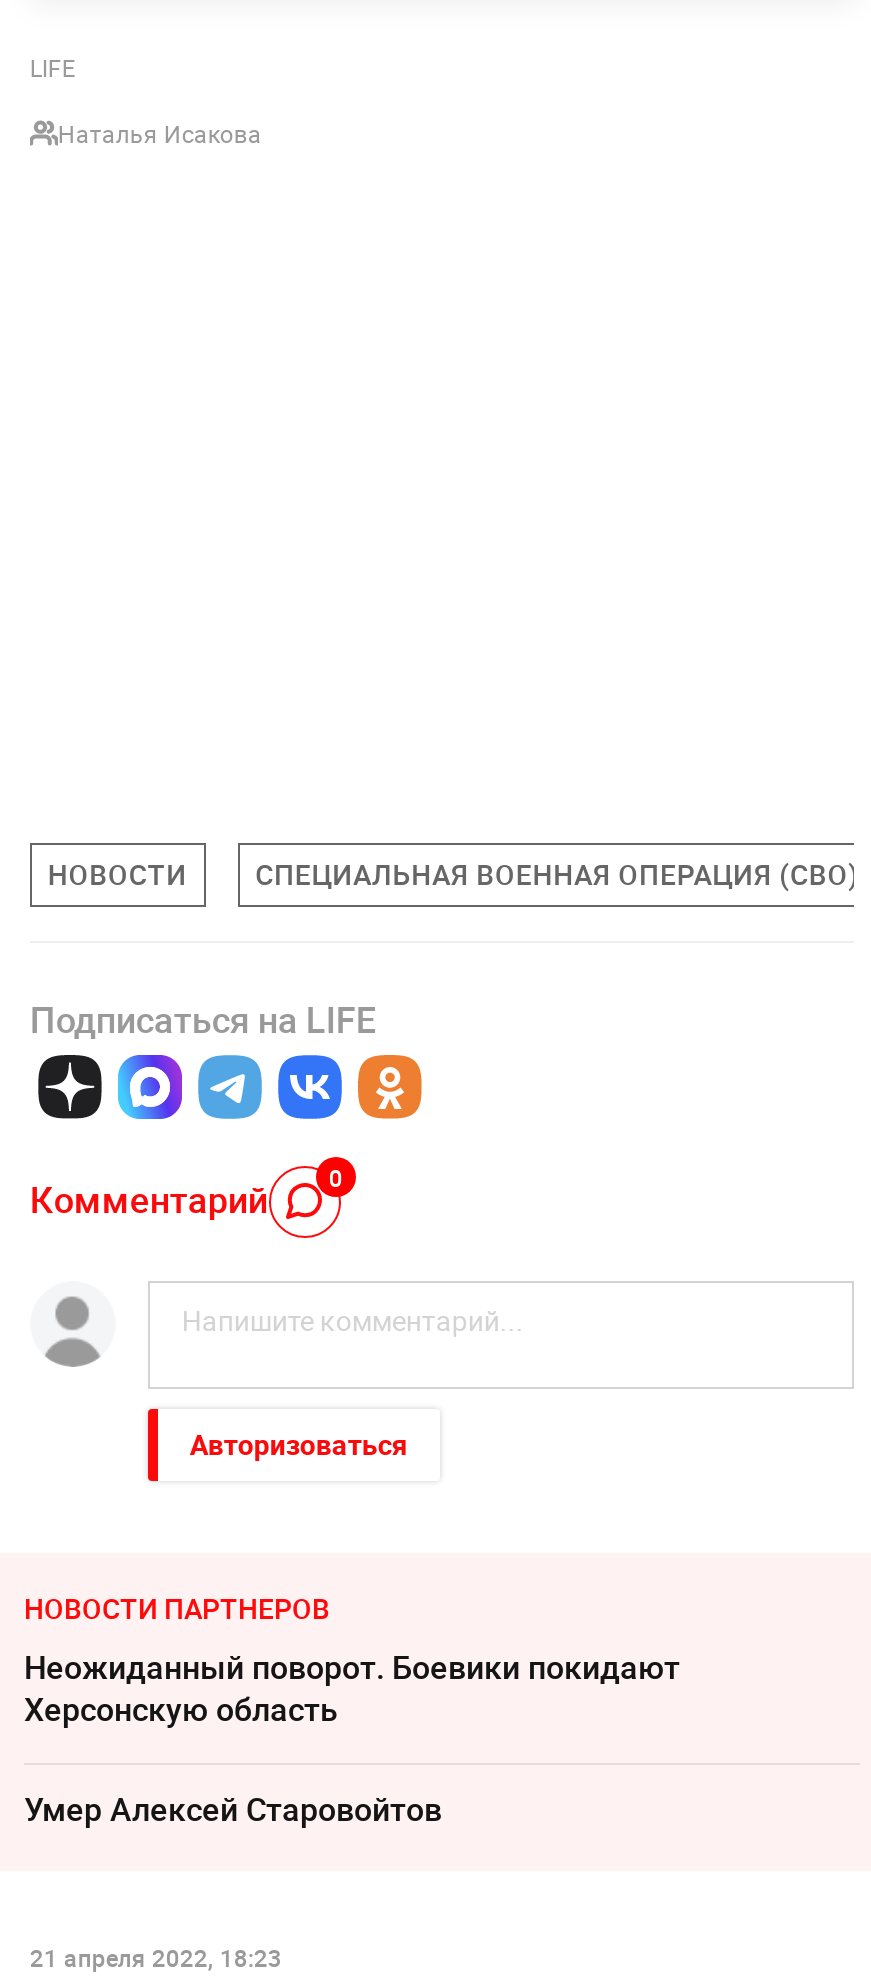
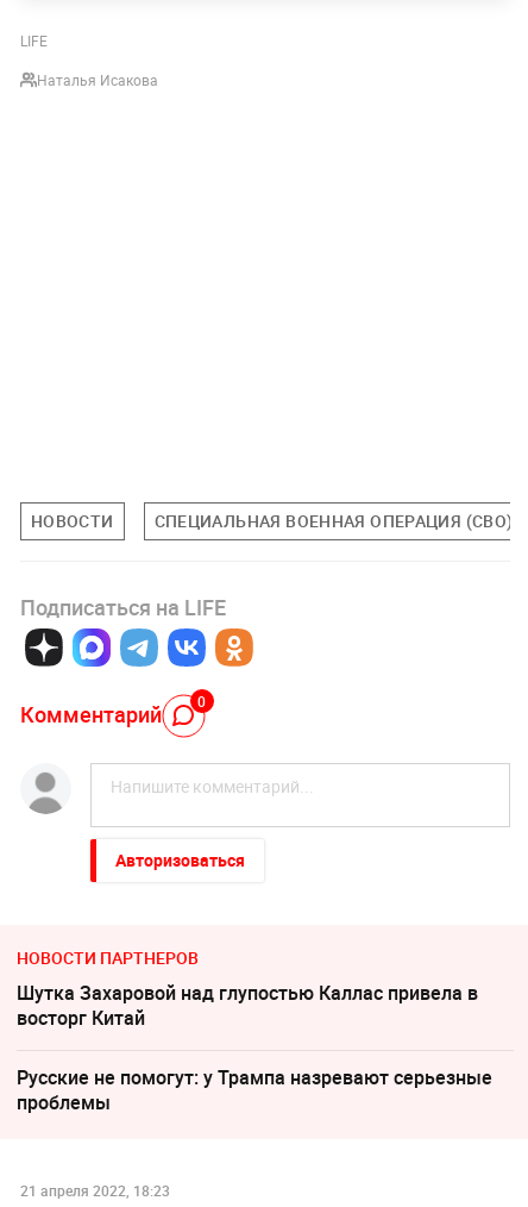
[24,1646,680,1732] Неожиданный поворот. Боевики покидают | Херсонскую область -> [17,980,478,1031] Шутка Захаровой над глупостью Каллас привела в | восторг Китай
[24,1788,442,1832] Умер Алексeй Старовойтов -> [17,1065,492,1116] Русские не помогут: у Трампа назревают серьезные | проблемы

